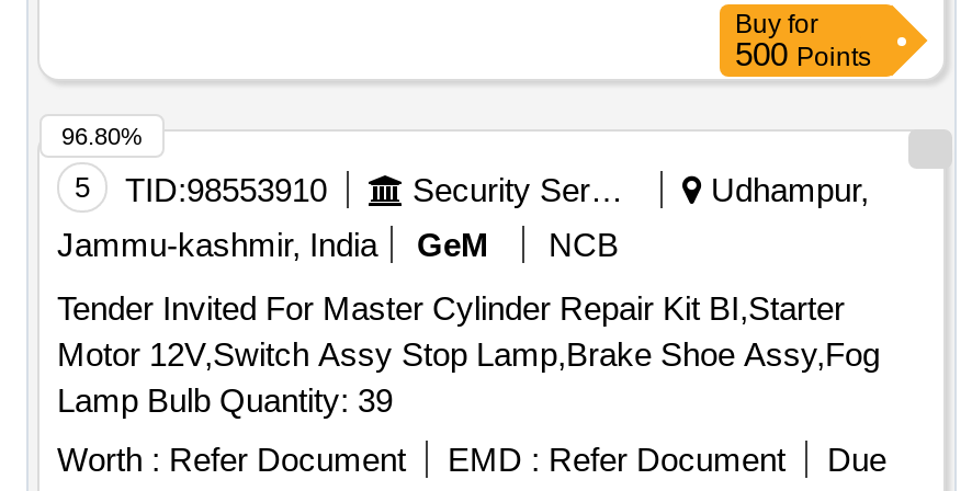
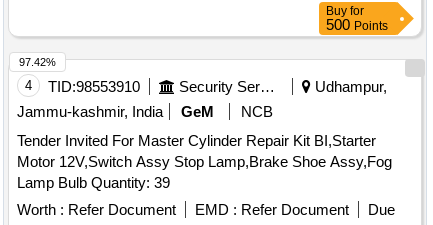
[61,123,143,149] 96.80% -> [19,56,56,68] 97.42%
[75,171,327,209] 5 TID:98553910 -> [25,78,140,95] 4 TID:98553910

